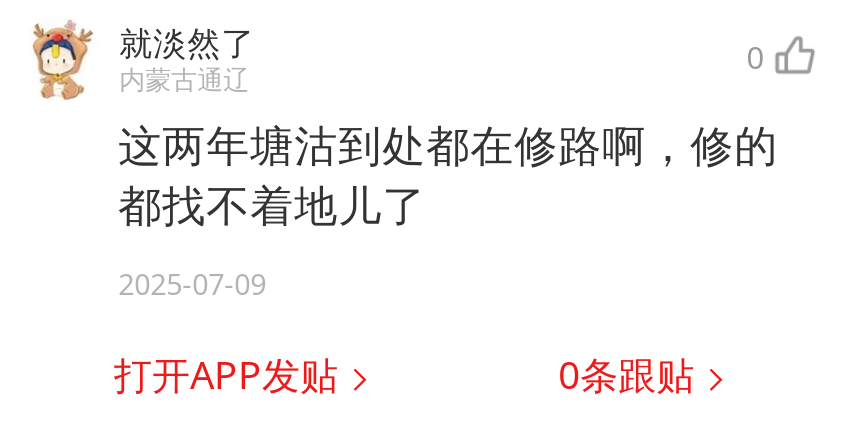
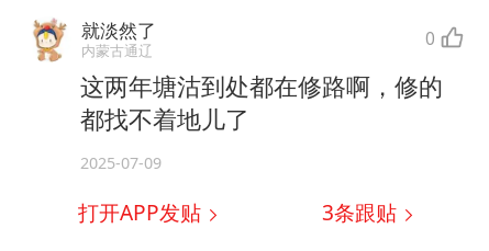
[558,350,704,402] 0条跟贴 -> [322,199,402,227] 3条跟贴

